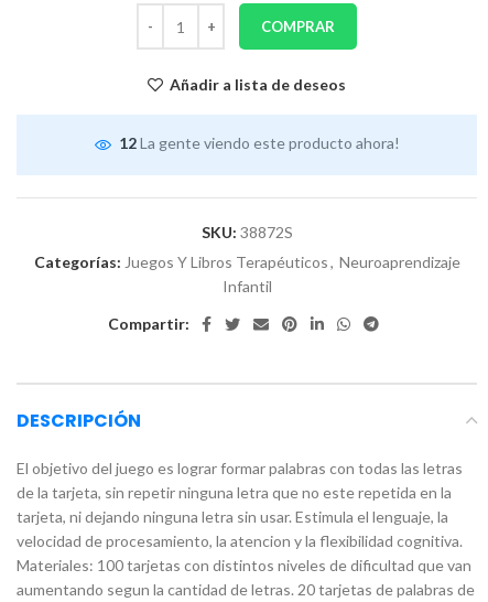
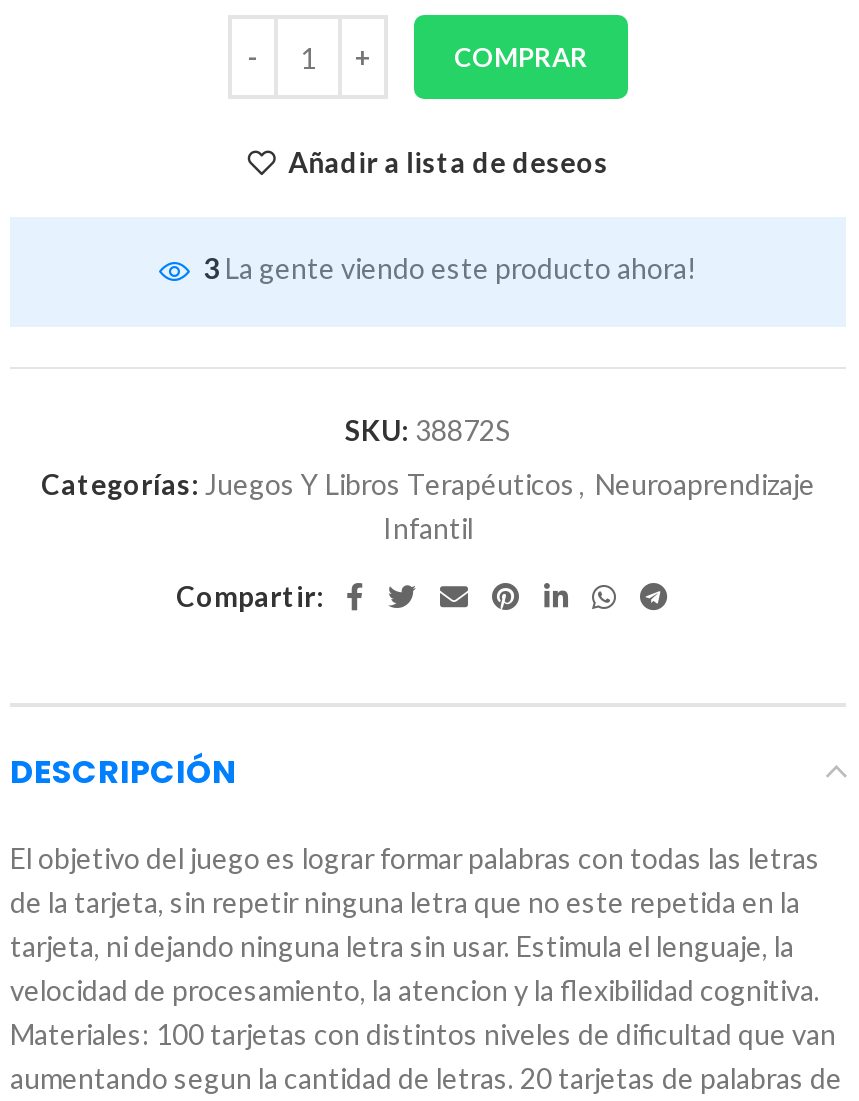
[118,134,399,153] 12 La gente viendo este producto ahora! -> [203,252,697,286] 3 La gente viendo este producto ahora!

